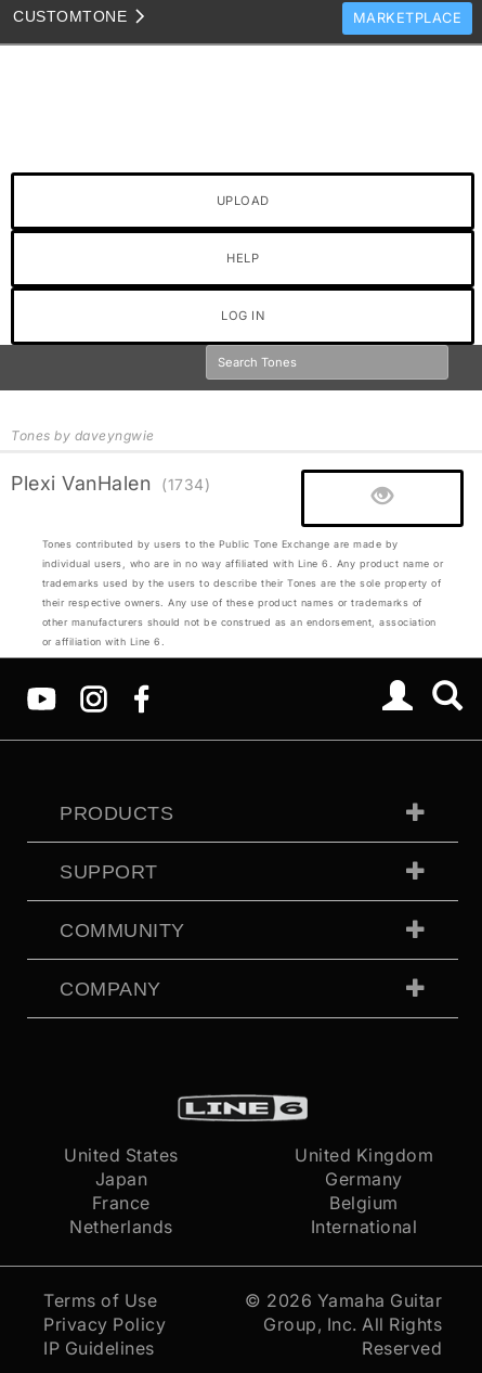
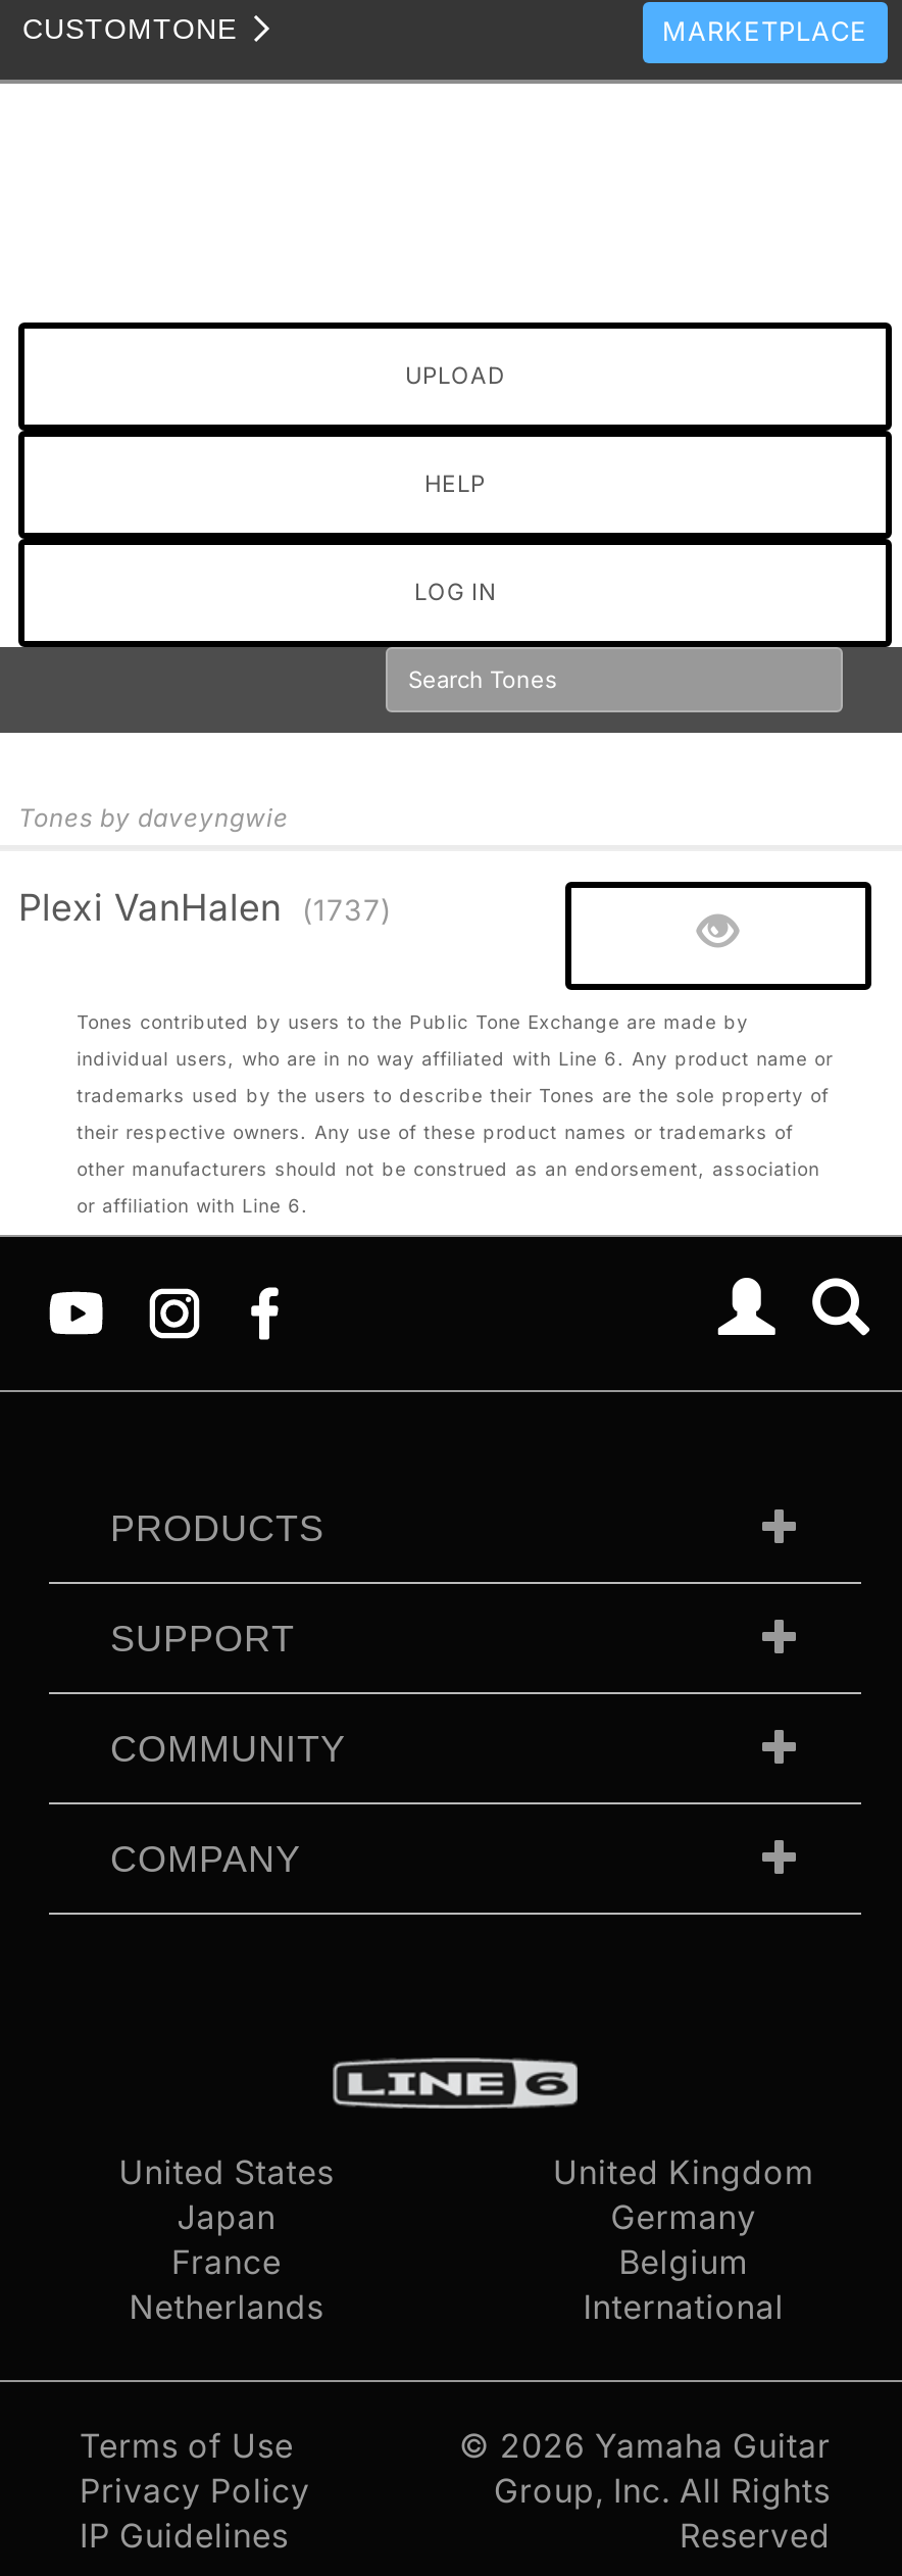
[11,472,210,495] Plexi VanHalen (1734) -> [18,886,392,929] Plexi VanHalen (1737)

